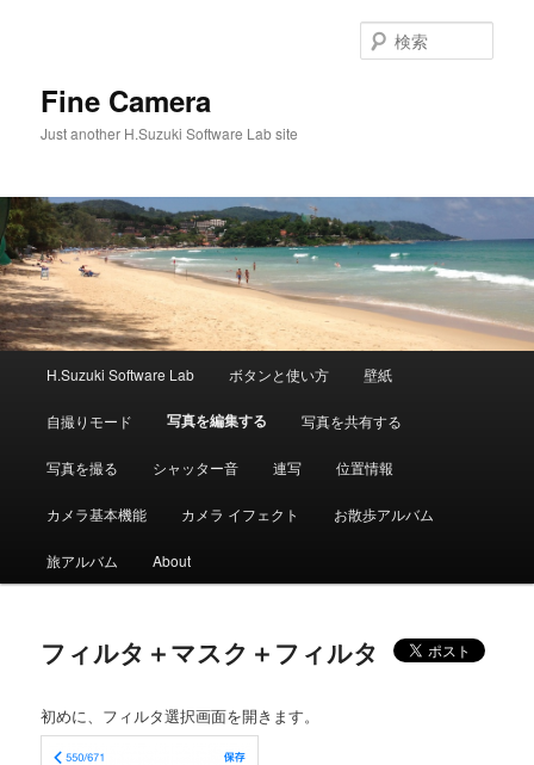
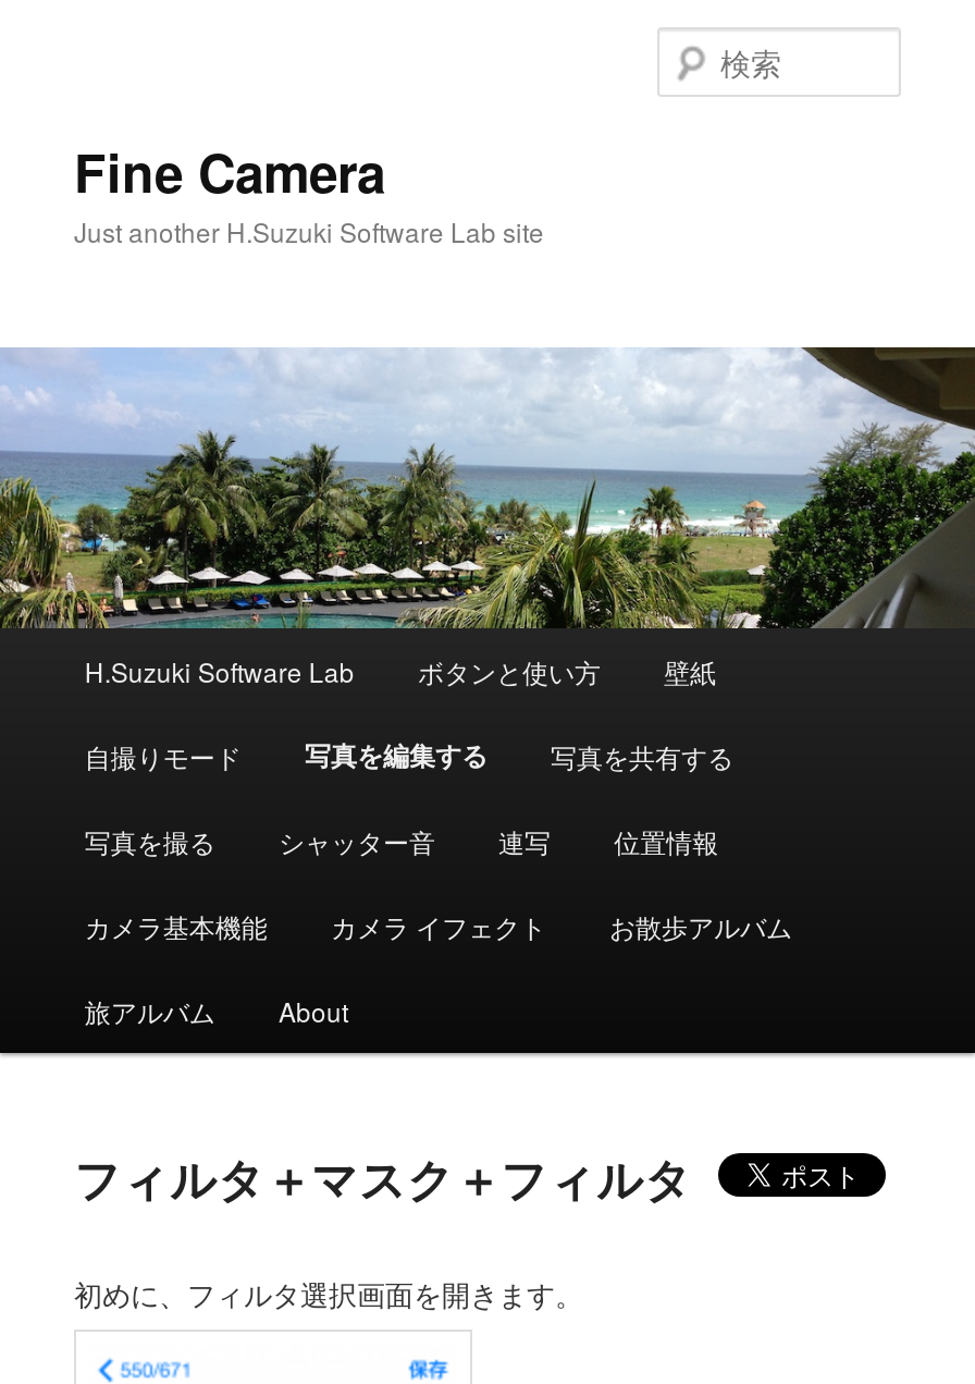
[4,196,530,352] [image] -> [7,345,968,628] [image]

